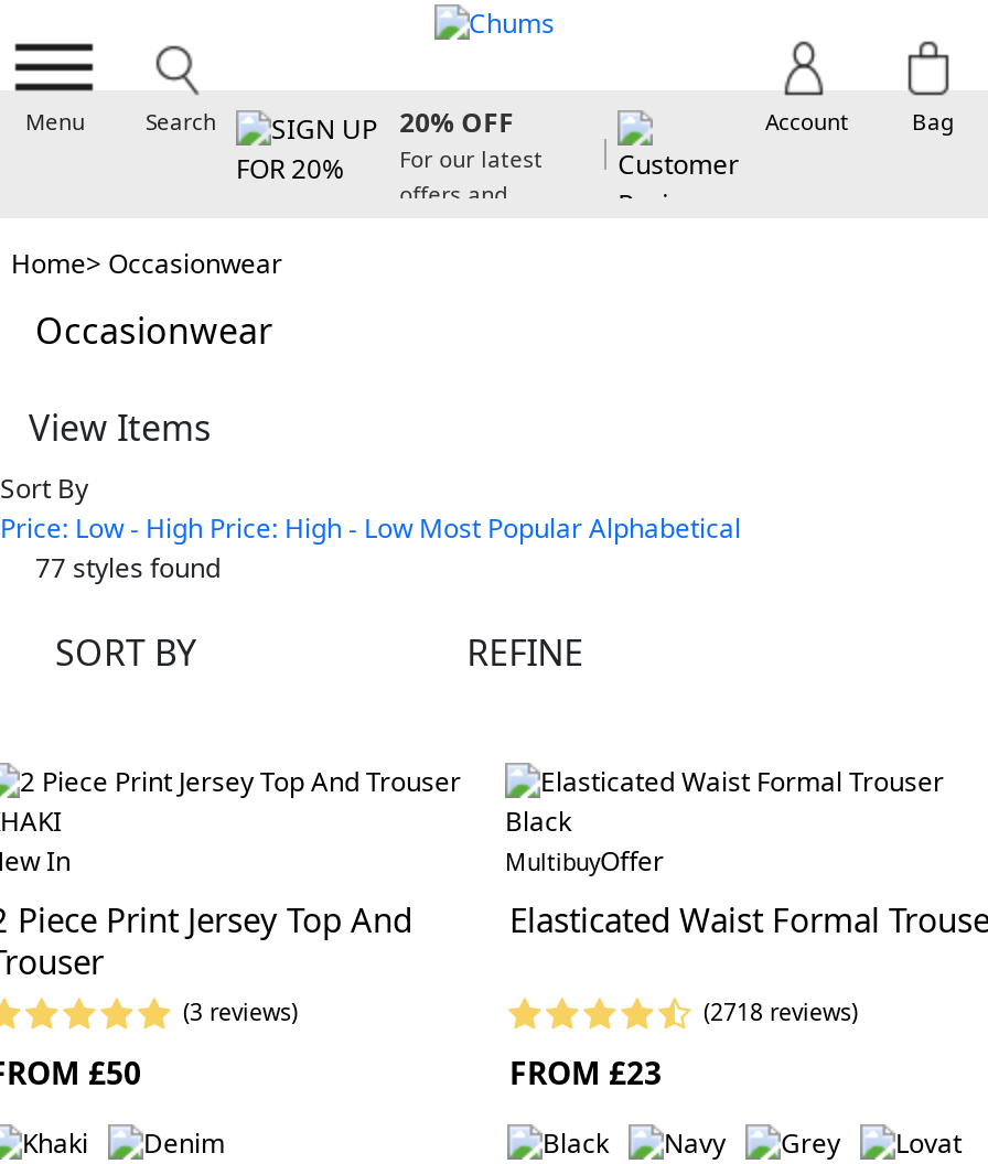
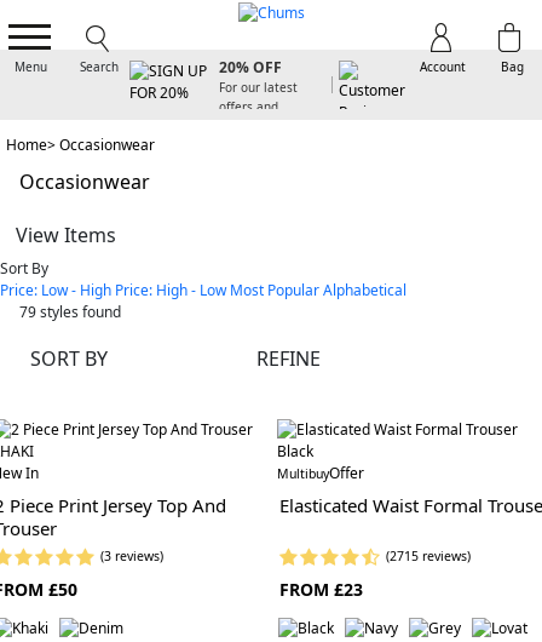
[35,548,221,586] 77 styles found -> [19,301,121,322] 79 styles found
[704,997,858,1028] (2718 reviews) -> [386,548,471,565] (2715 reviews)

